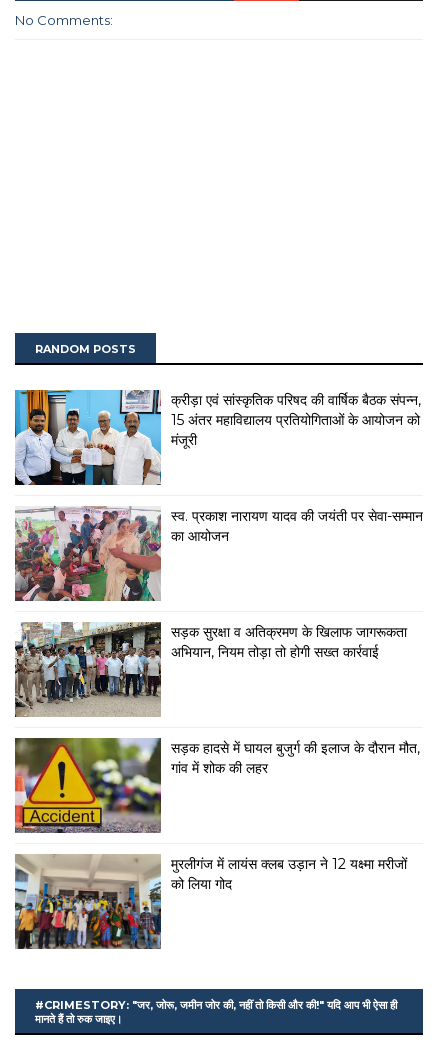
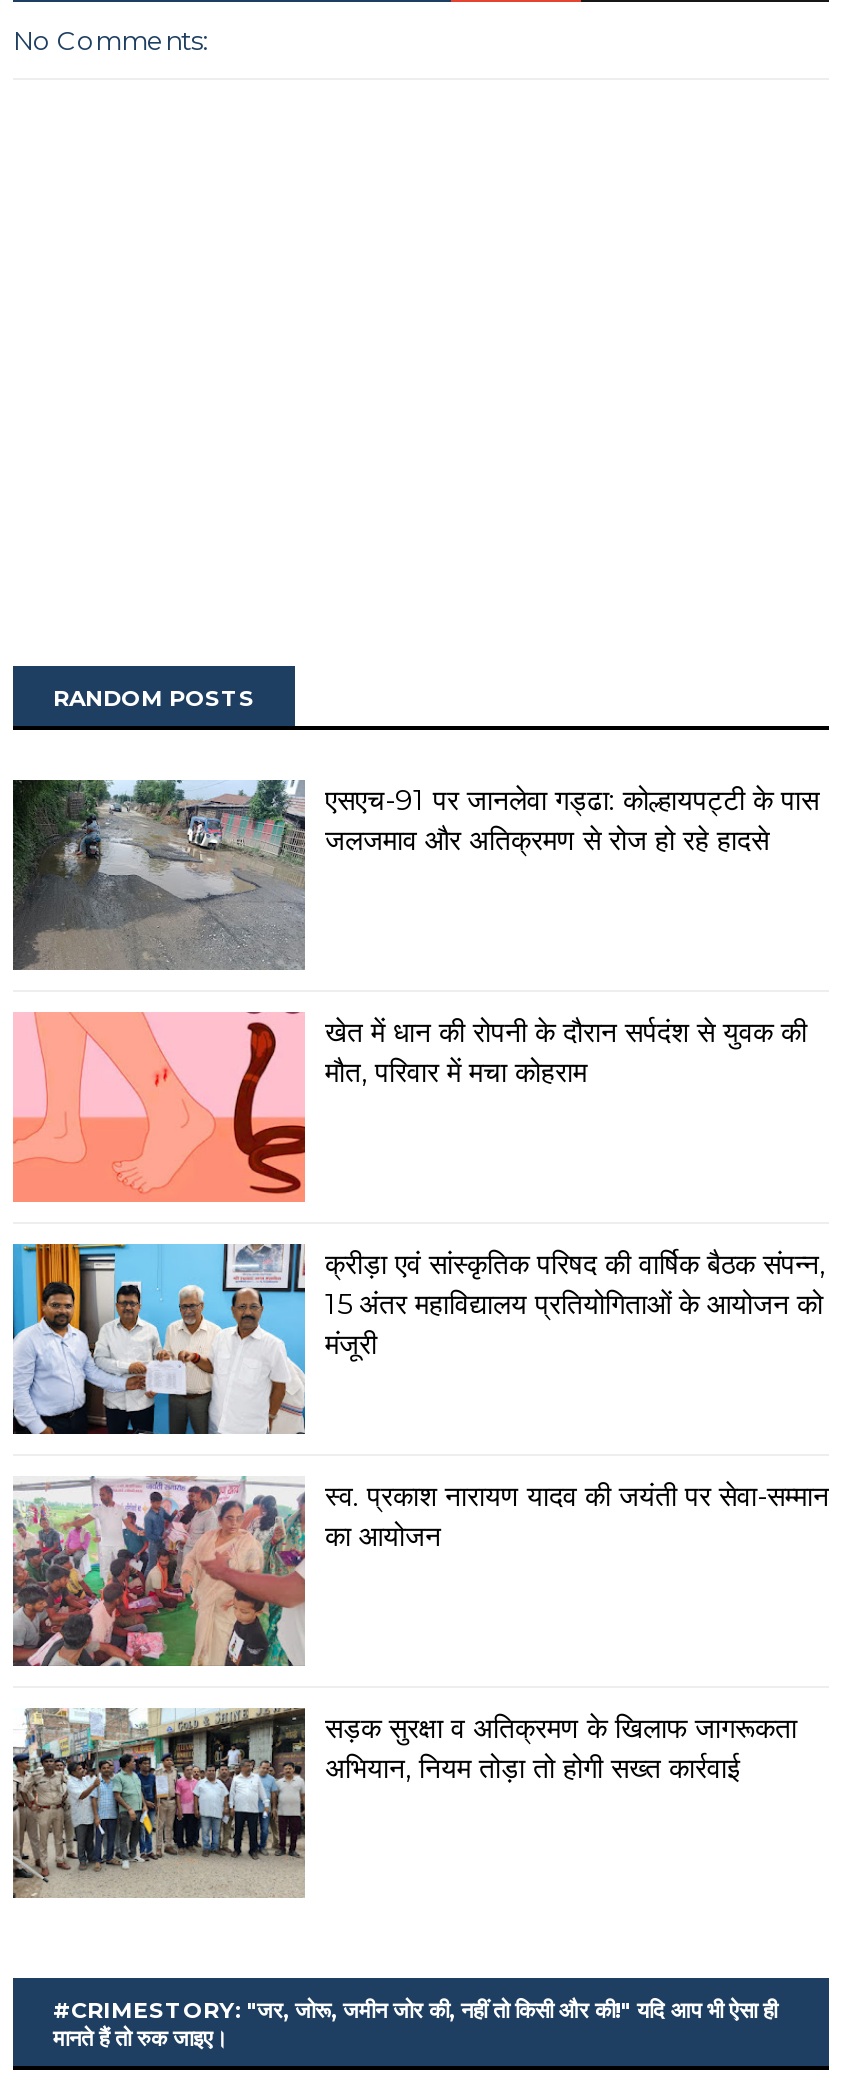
none -> [11,778,819,972] [image] | एसएच-91 पर जानलेवा गड्ढा: कोल्हायपट्टी के पास | जलजमाव और अतिक्रमण से रोज हो रहे हादसे
none -> [11,1010,807,1204] [image] | खेत में धान की रोपनी के दौरान सर्पदंश से युवक की | मौत, परिवार में मचा कोहराम
moved [13,388,423,661] -> [9,1240,829,1786]: [image] | क्रीड़ा एवं सांस्कृतिक परिषद की वार्षिक बैठक संपन्न, | 15 अंतर महाविद्यालय प्रतियोगिताओं के आयोजन को | मंजूरी | स्व. प्रकाश नारायण यादव की जयंती पर सेवा-सम्मान | का आयोजन | सड़क सुरक्षा व अतिक्रमण के खिलाफ जागरूकता | अभियान, नियम तोड़ा तो होगी सख्त कार्रवाई
moved [13,620,163,717] -> [9,1704,309,1898]: [image]
[14,737,420,834] [image] | सड़क हादसे में घायल बुजुर्ग की इलाज के दौरान मौत, | गांव में शोक की लहर -> none
[14,853,407,949] [image] | मुरलीगंज में लायंस क्लब उड़ान ने 12 यक्ष्मा मरीजों | को लिया गोद -> none

